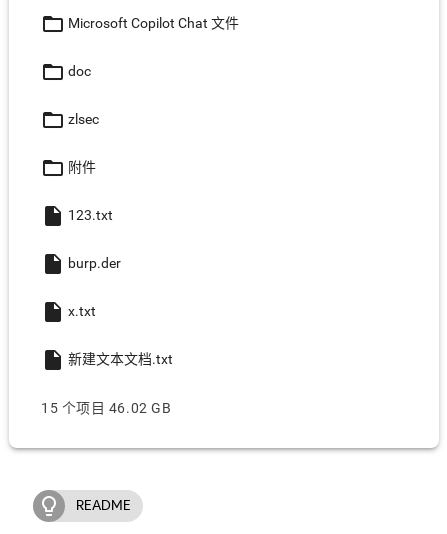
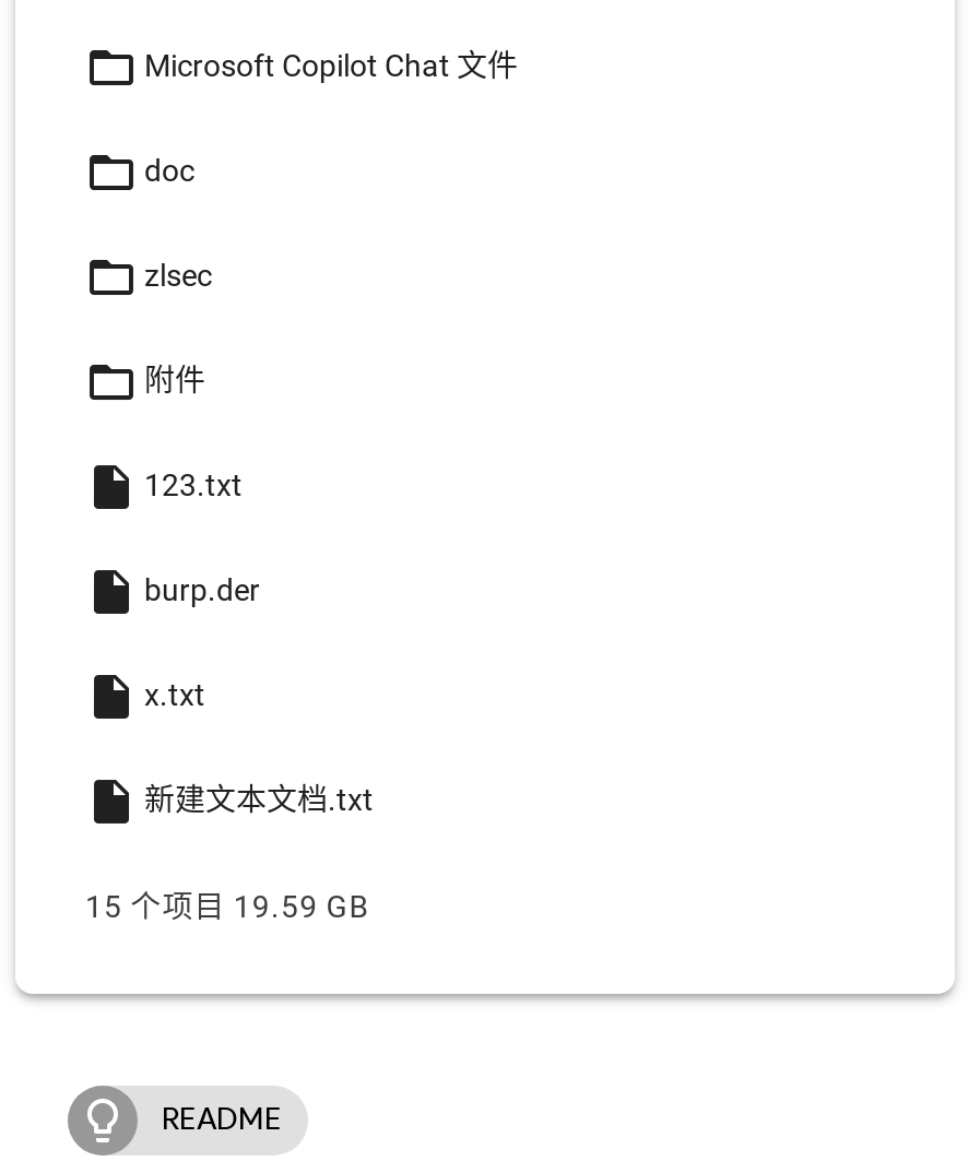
[41,400,171,416] 15 个项目 46.02 GB -> [85,889,370,924] 15 个项目 19.59 GB

